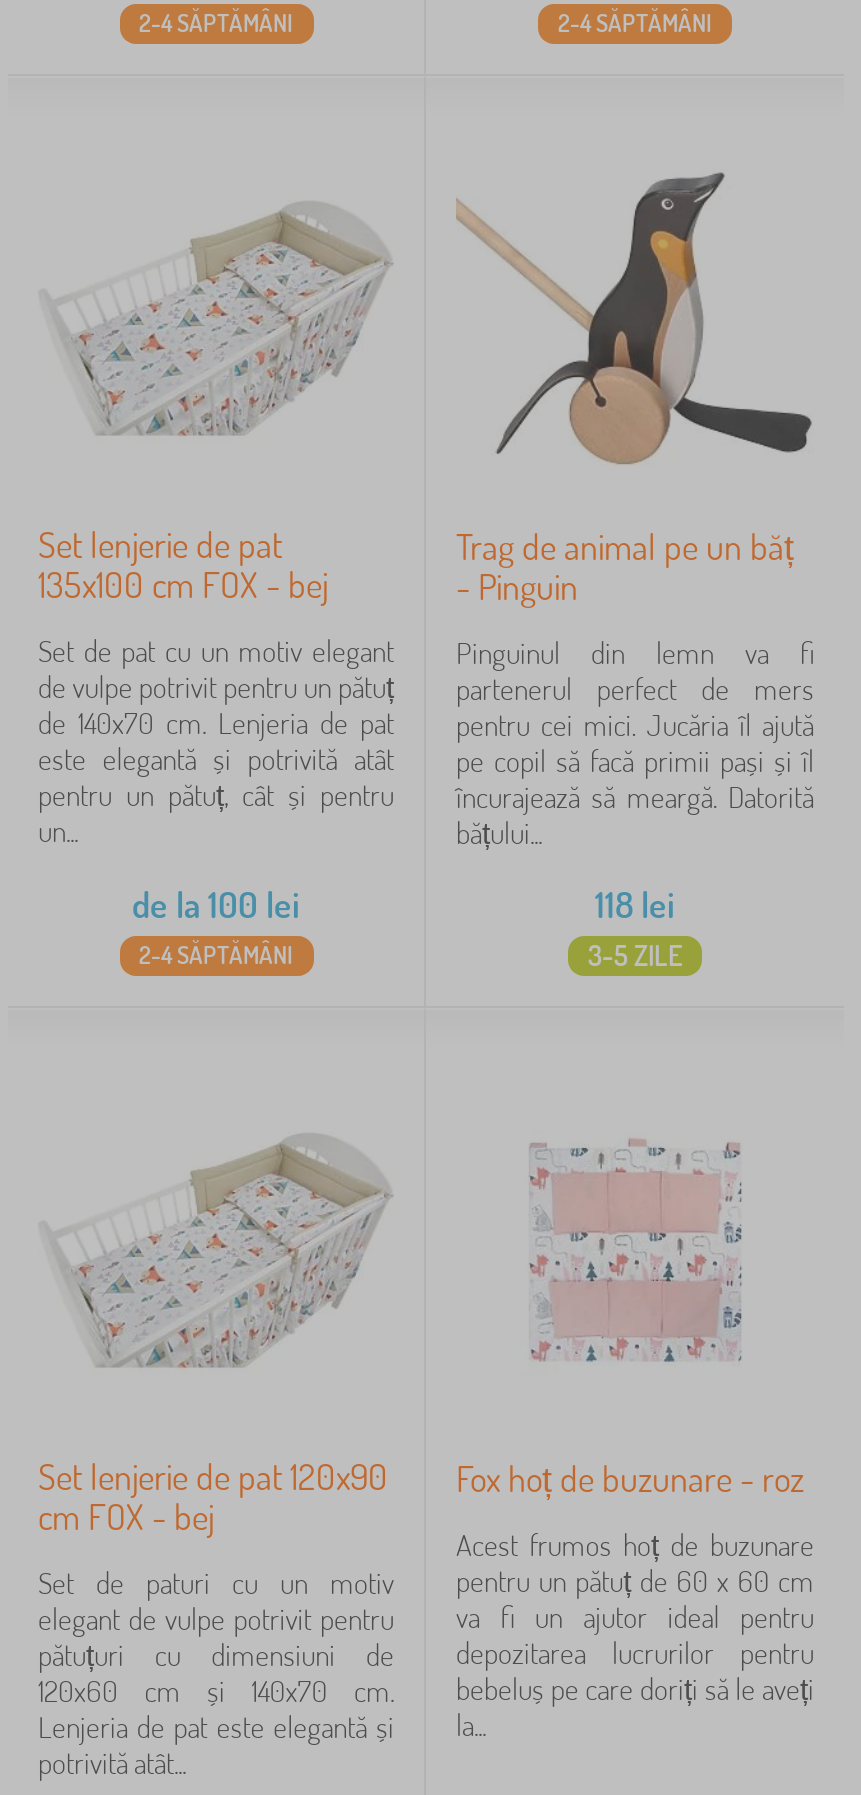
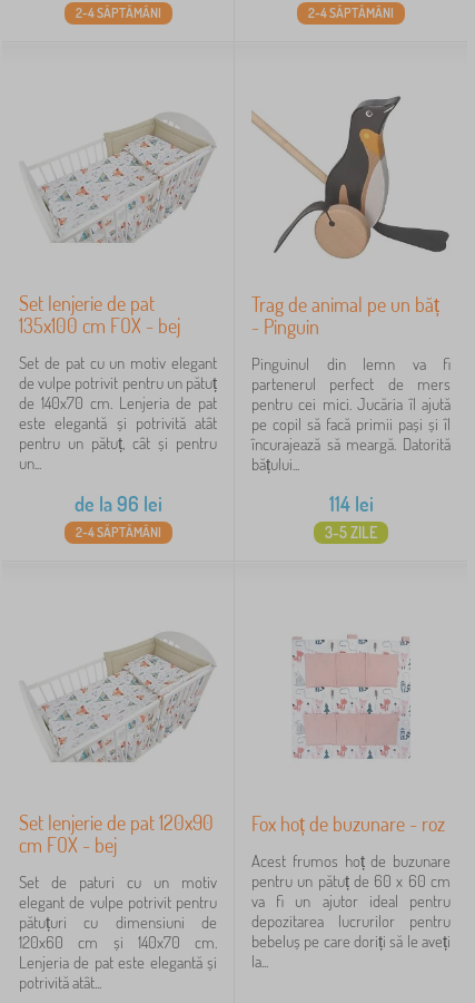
[132,882,300,926] de la 100 lei -> [74,491,162,516] de la 96 lei
[595,882,675,926] 118 lei -> [329,491,373,516] 114 lei

